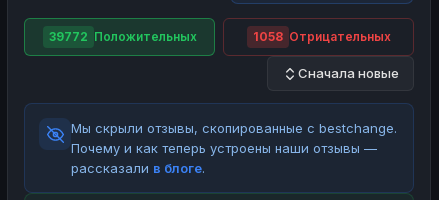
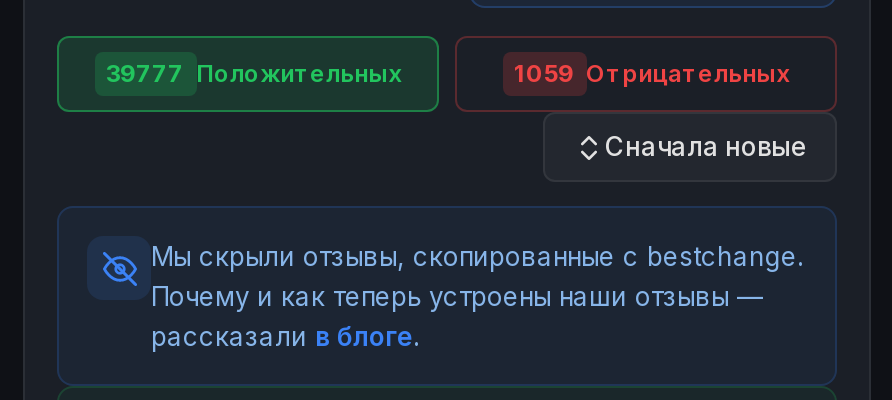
[48,29,196,44] 39772 Положительных -> [106,58,402,88] 39777 Положительных
[252,29,390,44] 1058 Отрицательных -> [514,58,790,88] 1059 Отрицательных

